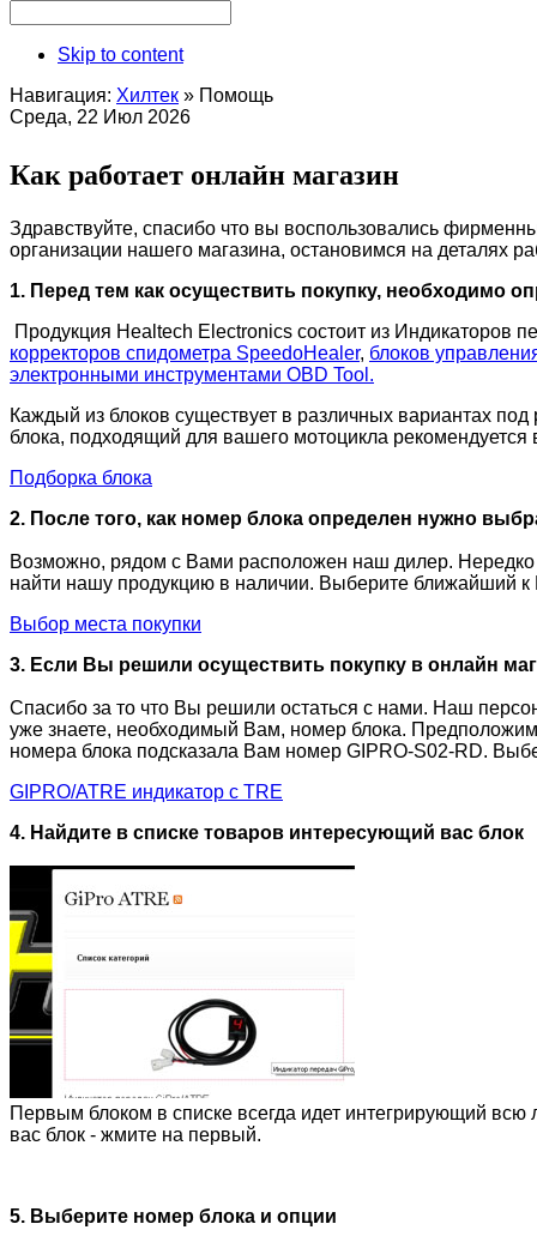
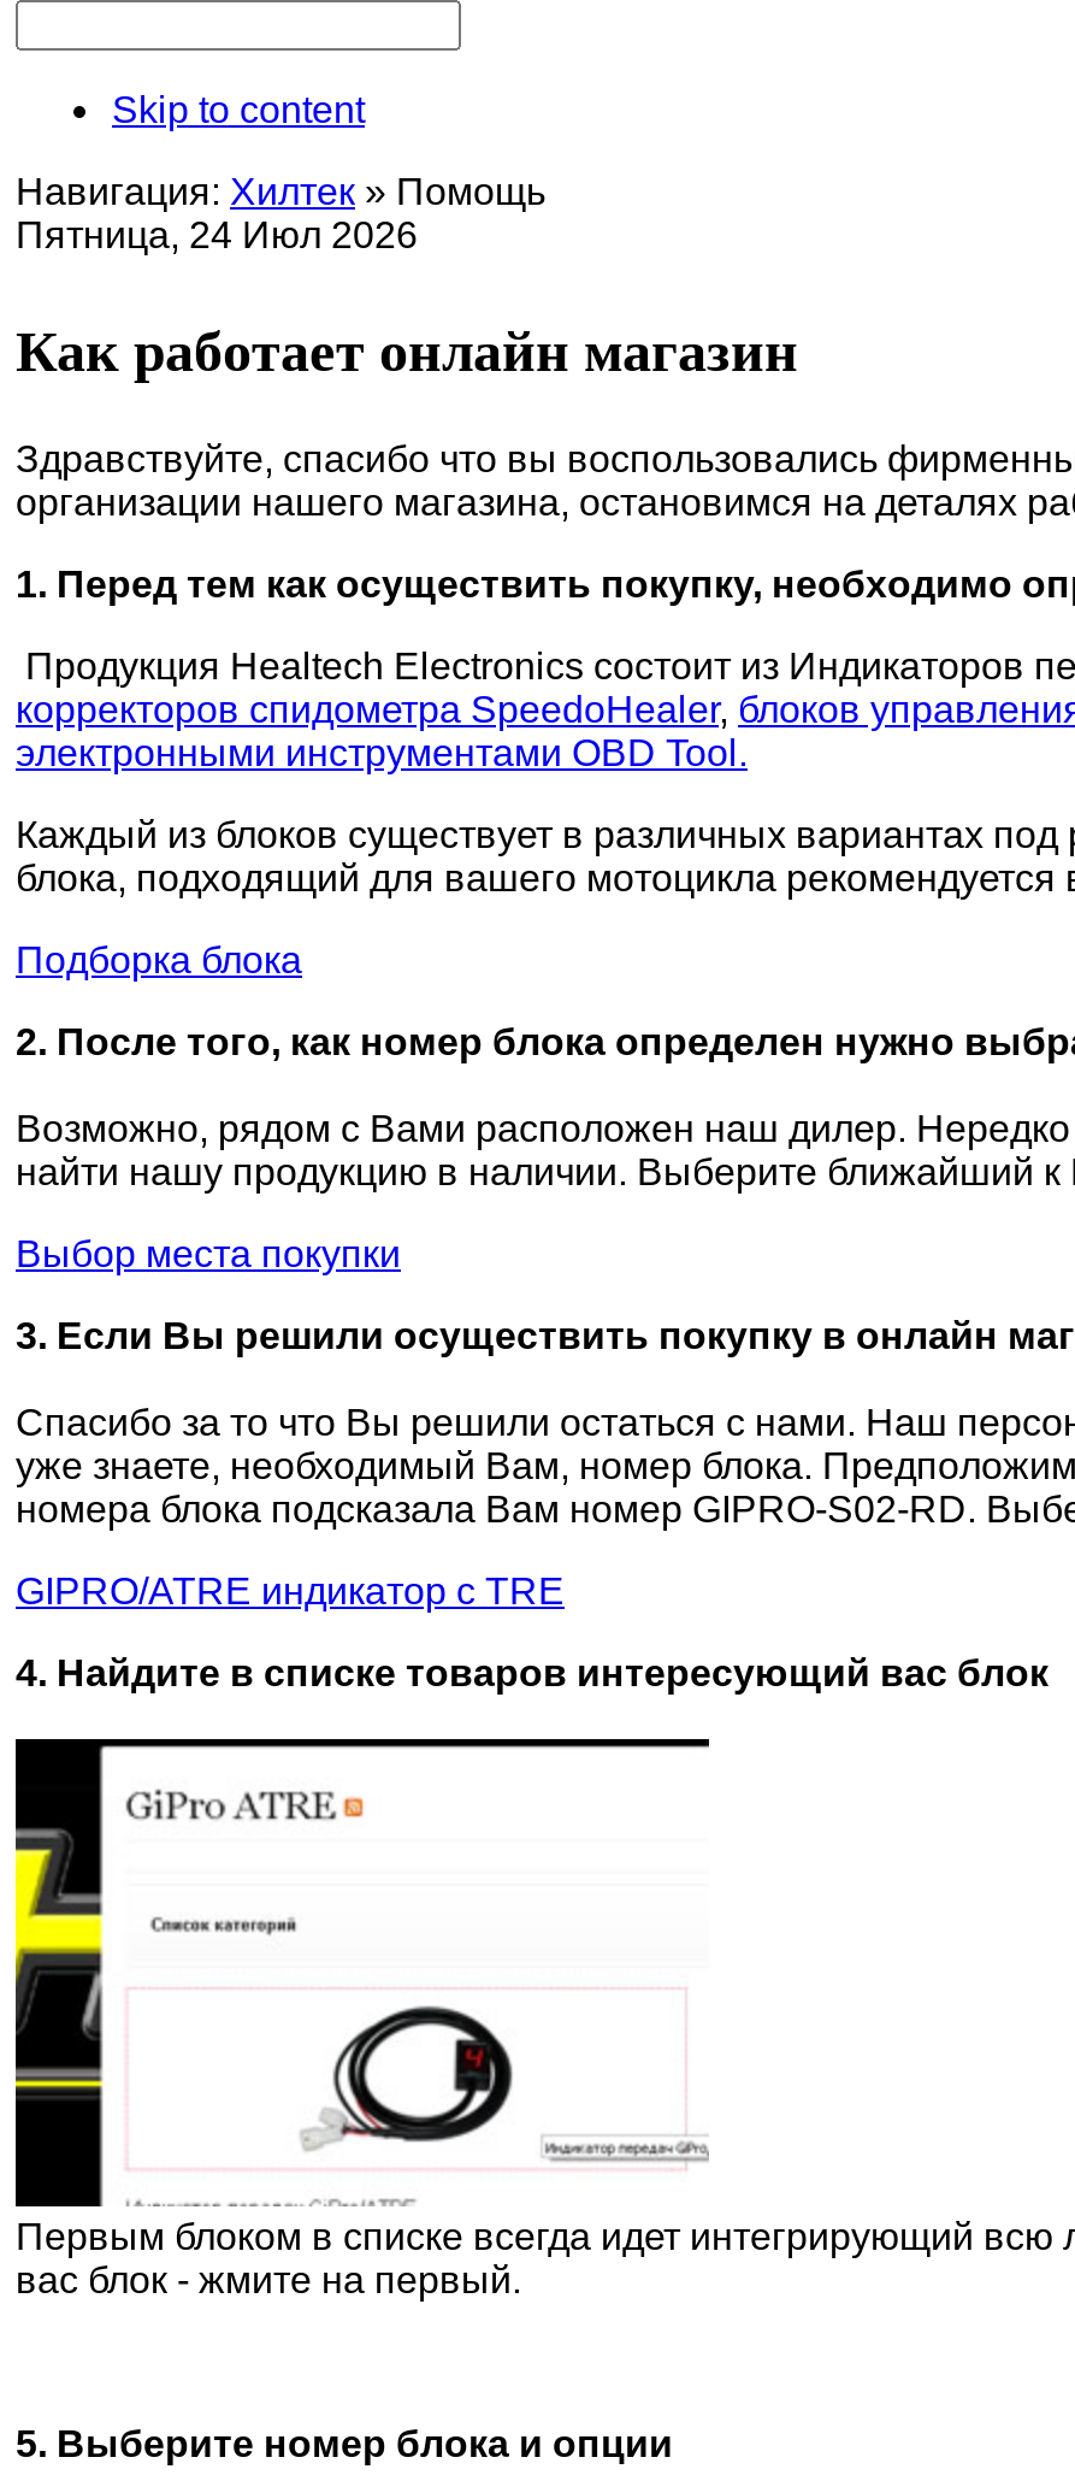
[10,107,191,127] Среда, 22 Июл 2026 -> [16,214,418,255] Пятница, 24 Июл 2026

